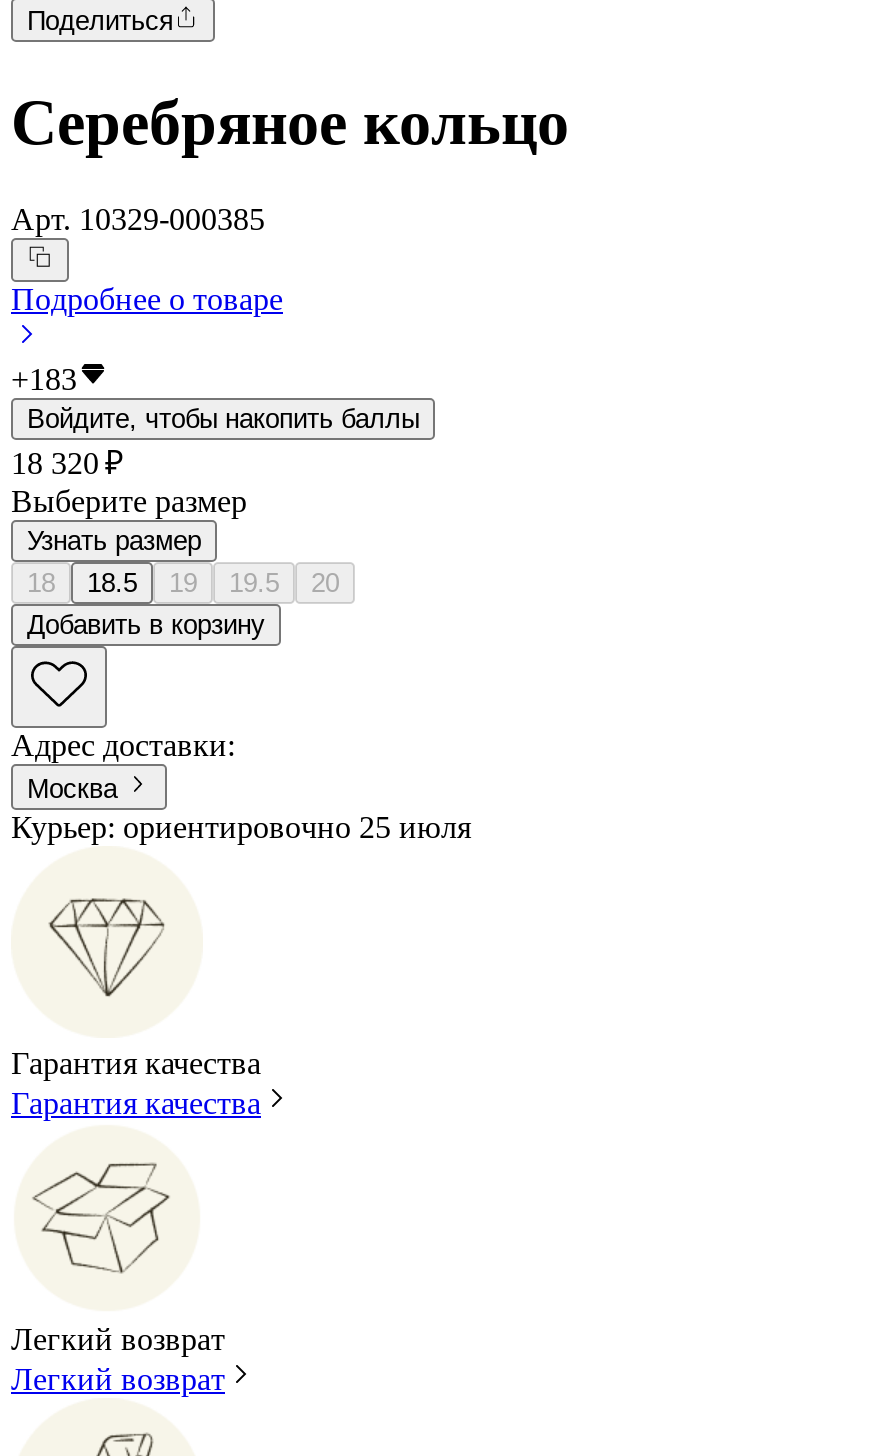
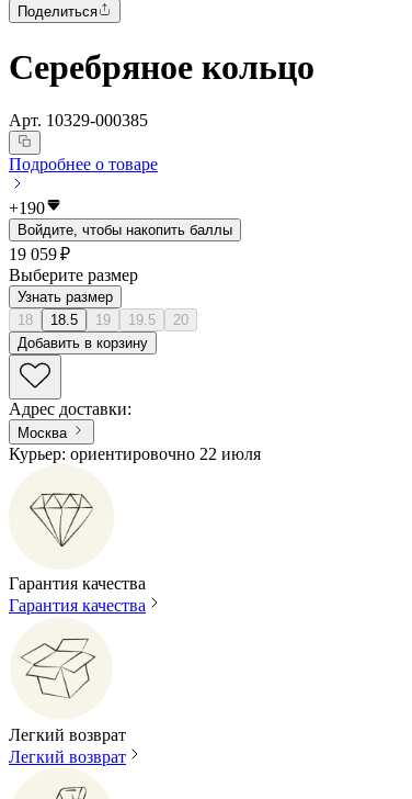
[11,363,77,397] +183 -> [9,199,45,218] +190
[11,447,123,481] 18 320 ₽ -> [9,245,70,264] 19 059 ₽
[11,810,471,844] Курьер: ориентировочно 25 июля -> [9,444,261,463] Курьер: ориентировочно 22 июля

